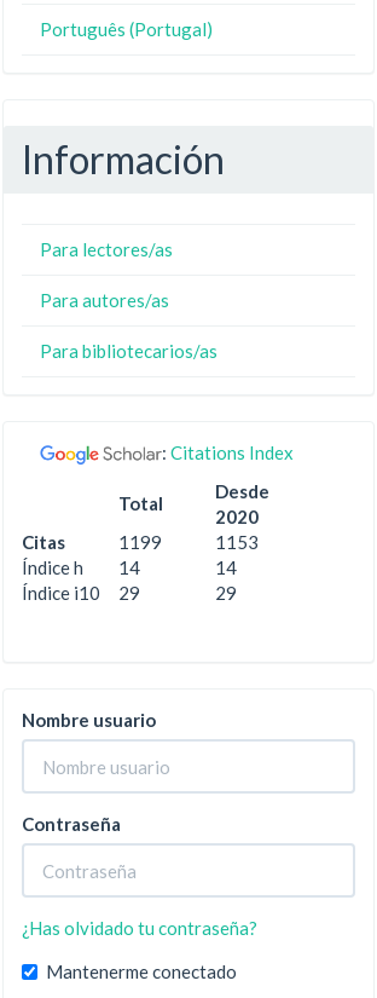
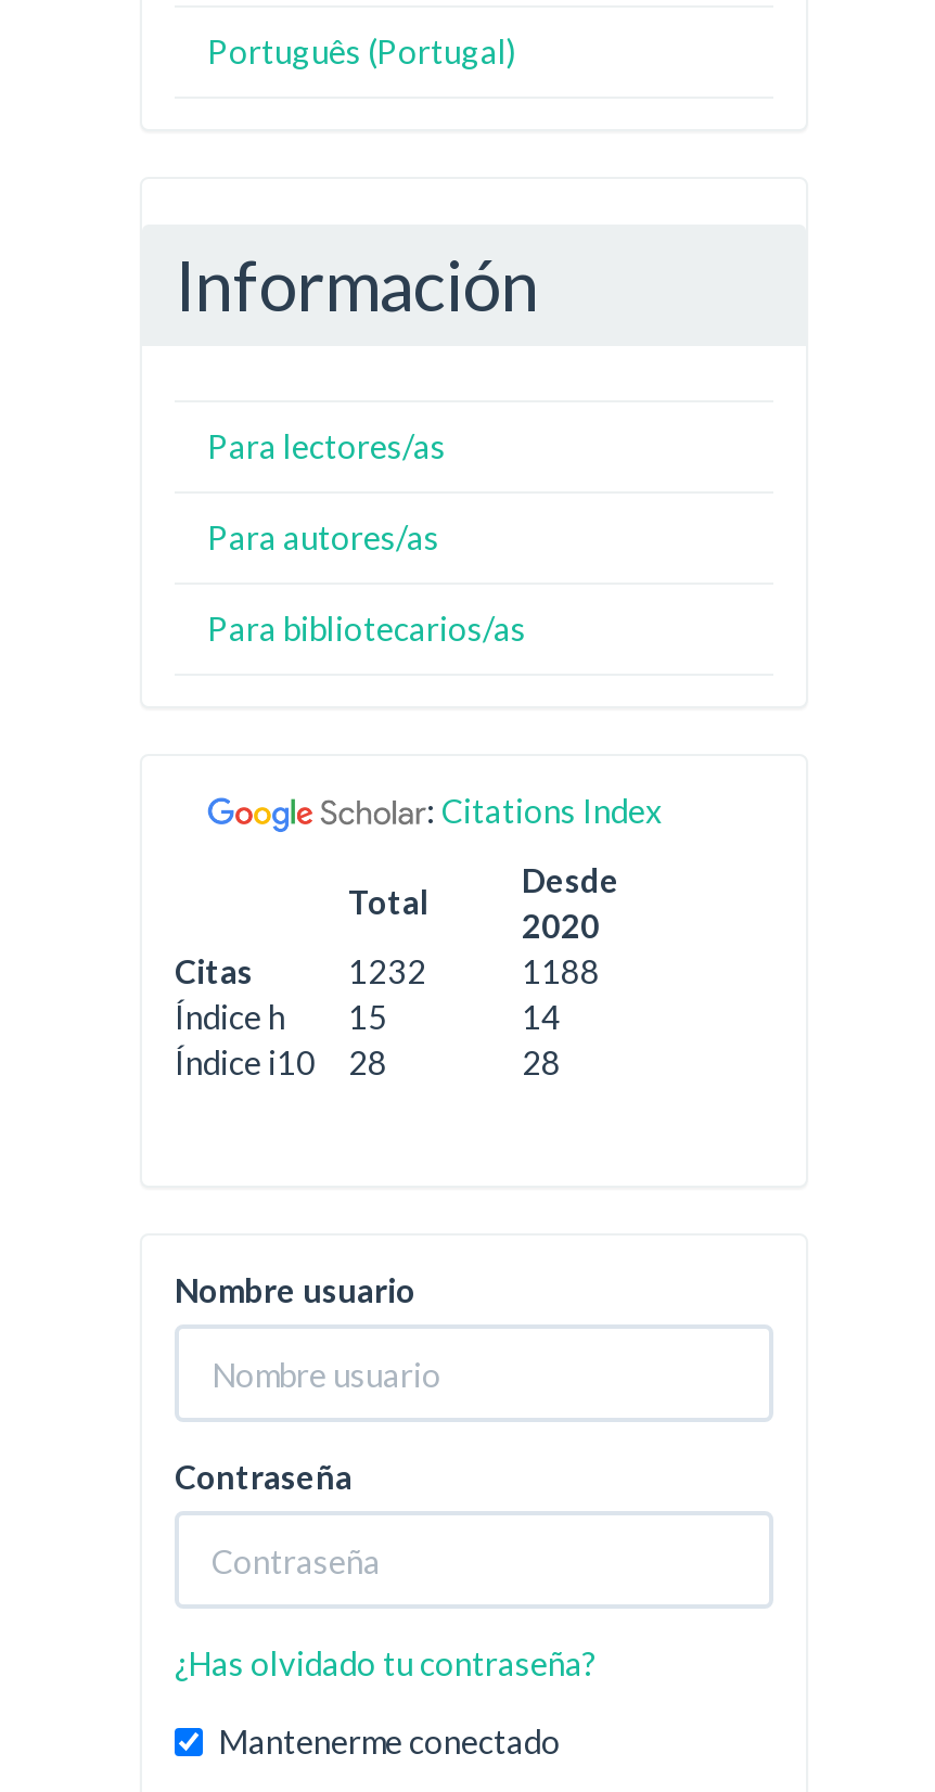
[118,531,162,553] 1199 -> [348,951,426,990] 1232
[215,531,259,553] 1153 -> [522,951,600,990] 1188
[22,556,140,578] Índice h 14 -> [175,997,387,1036] Índice h 15
[22,582,140,604] Índice i10 29 -> [175,1042,387,1081] Índice i10 28
[215,582,237,604] 29 -> [522,1042,561,1081] 28

